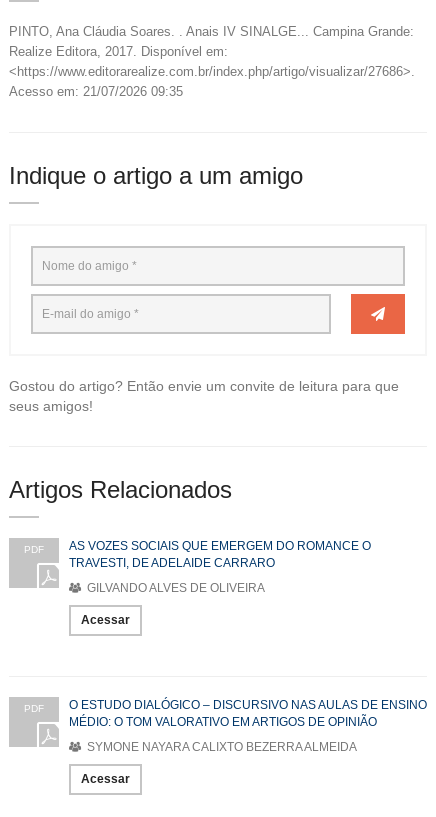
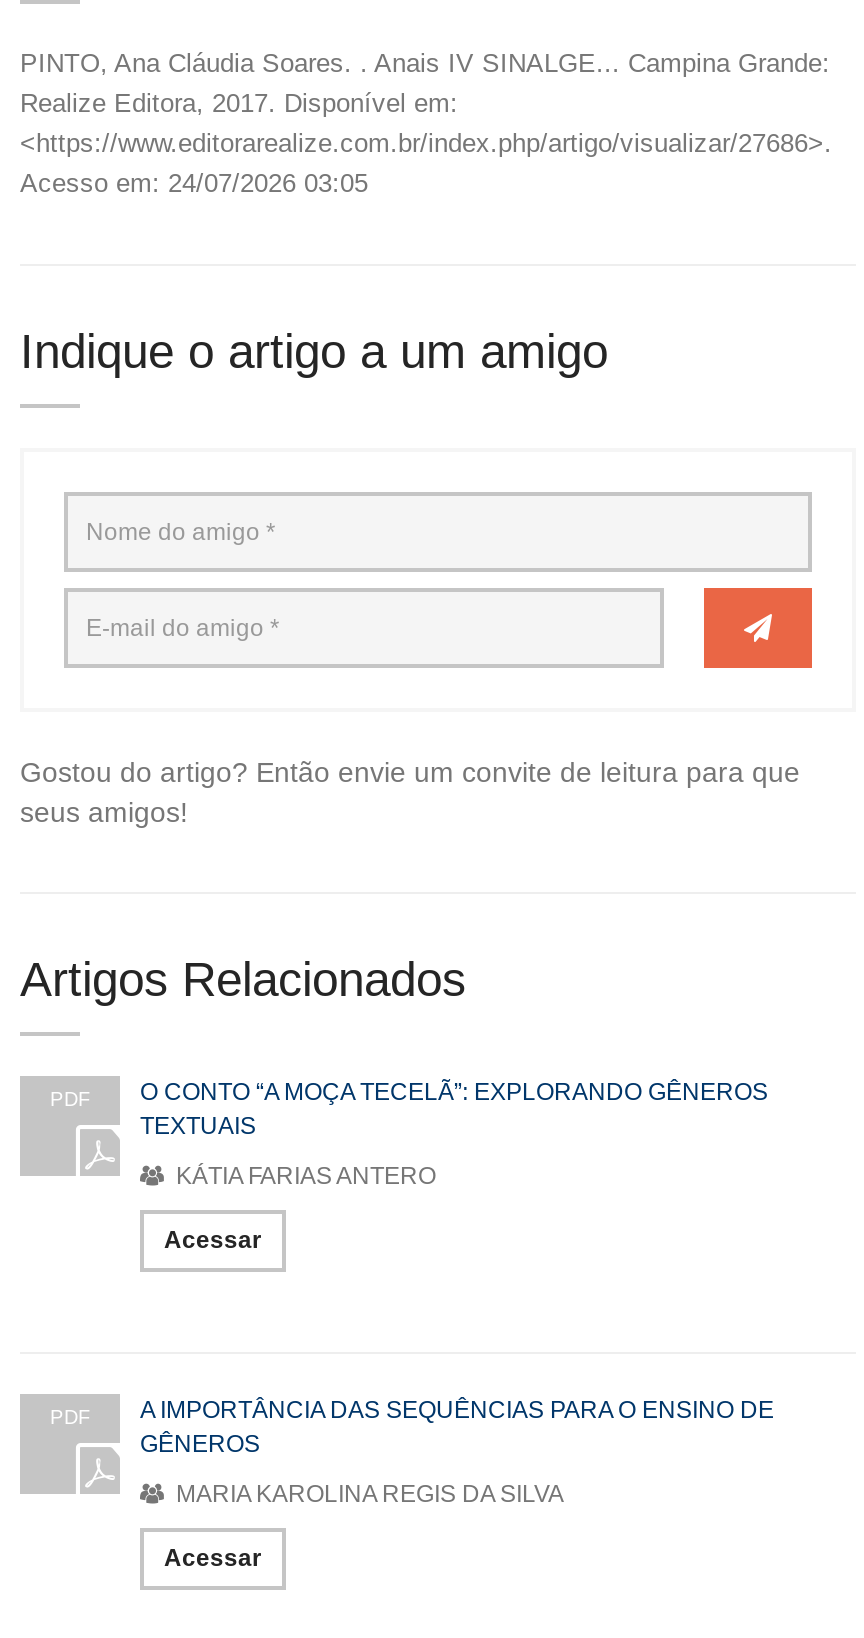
[9,84,183,99] Acesso em: 21/07/2026 09:35 -> [20,168,368,198] Acesso em: 24/07/2026 03:05
[69,539,371,570] AS VOZES SOCIAIS QUE EMERGEM DO ROMANCE O | TRAVESTI, DE ADELAIDE CARRARO -> [140,1078,768,1140] O CONTO “A MOÇA TECELÃ”: EXPLORANDO GÊNEROS | TEXTUAIS
[84,581,265,595] GILVANDO ALVES DE OLIVEIRA -> [170,1162,436,1190] KÁTIA FARIAS ANTERO
[69,698,427,729] O ESTUDO DIALÓGICO – DISCURSIVO NAS AULAS DE ENSINO | MÉDIO: O TOM VALORATIVO EM ARTIGOS DE OPINIÃO -> [140,1396,774,1458] A IMPORTÂNCIA DAS SEQUÊNCIAS PARA O ENSINO DE | GÊNEROS
[84,740,357,754] SYMONE NAYARA CALIXTO BEZERRA ALMEIDA -> [170,1480,564,1508] MARIA KAROLINA REGIS DA SILVA

